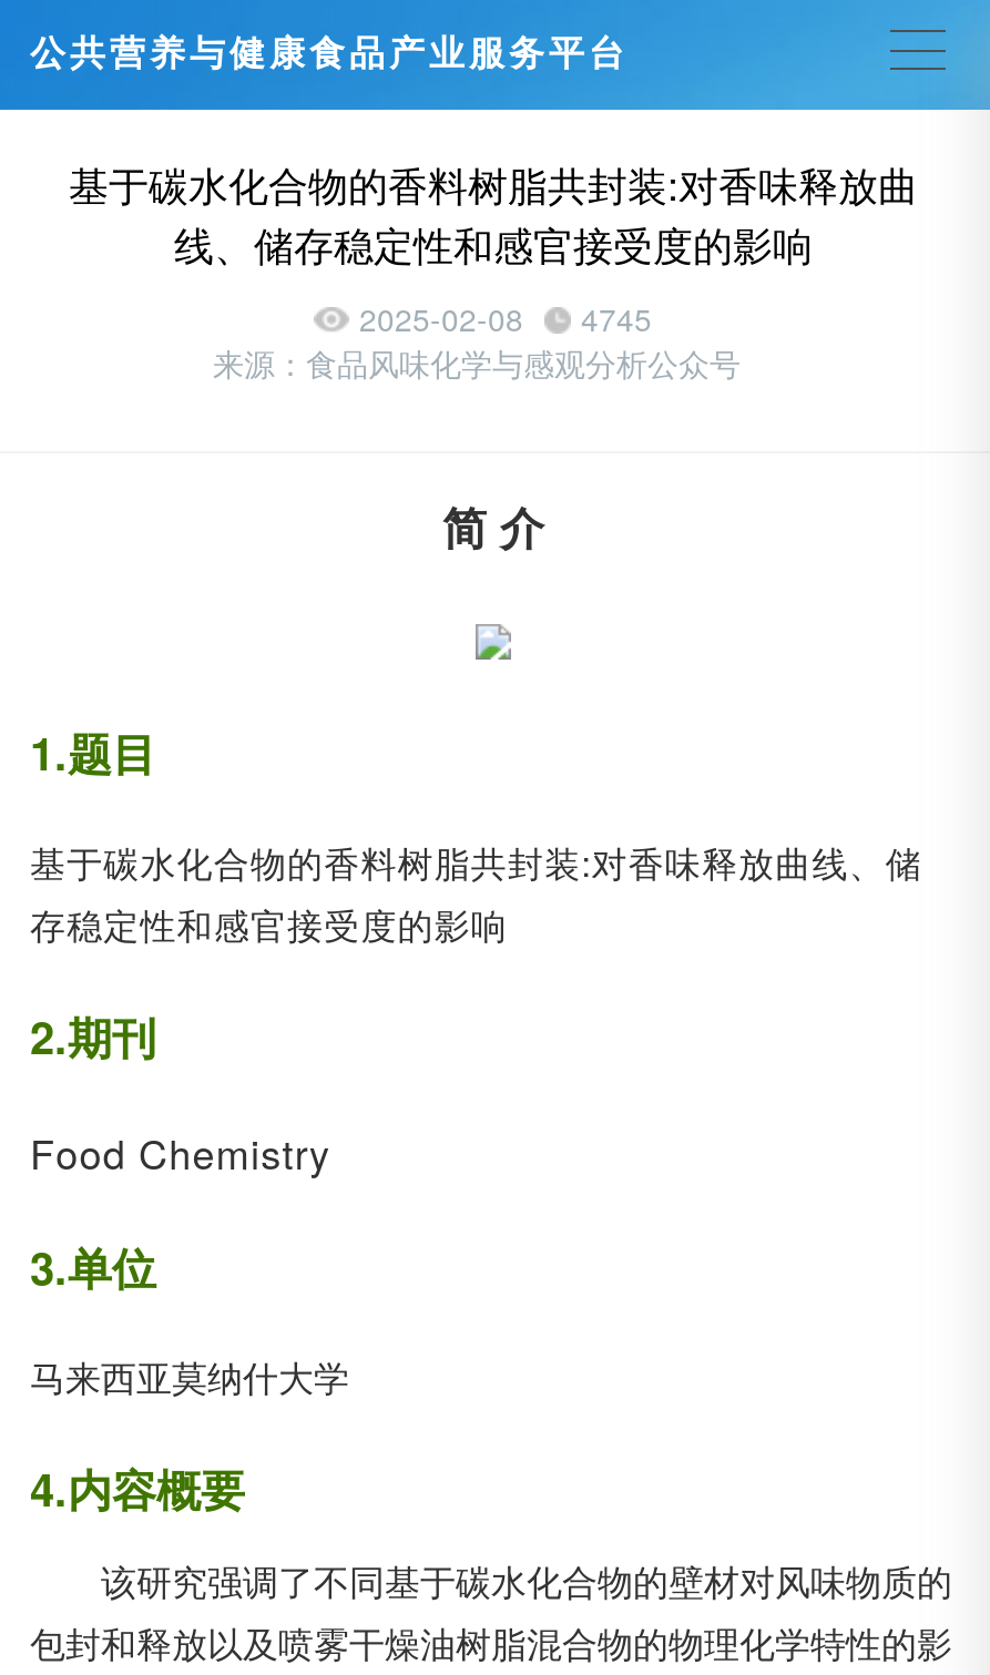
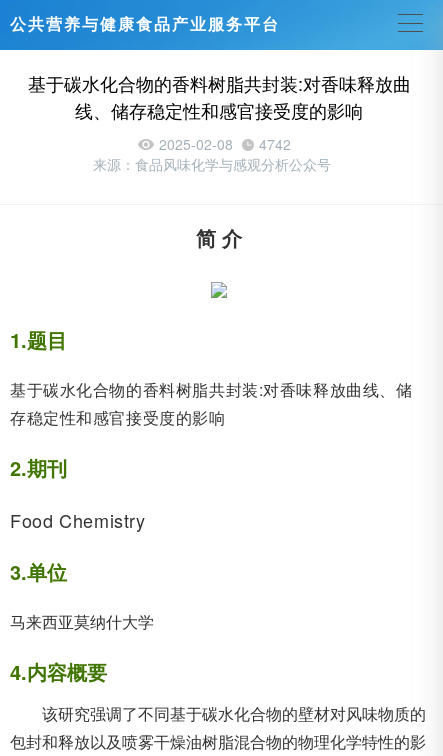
[359,296,652,340] 2025-02-08 4745 -> [158,134,290,154] 2025-02-08 4742

